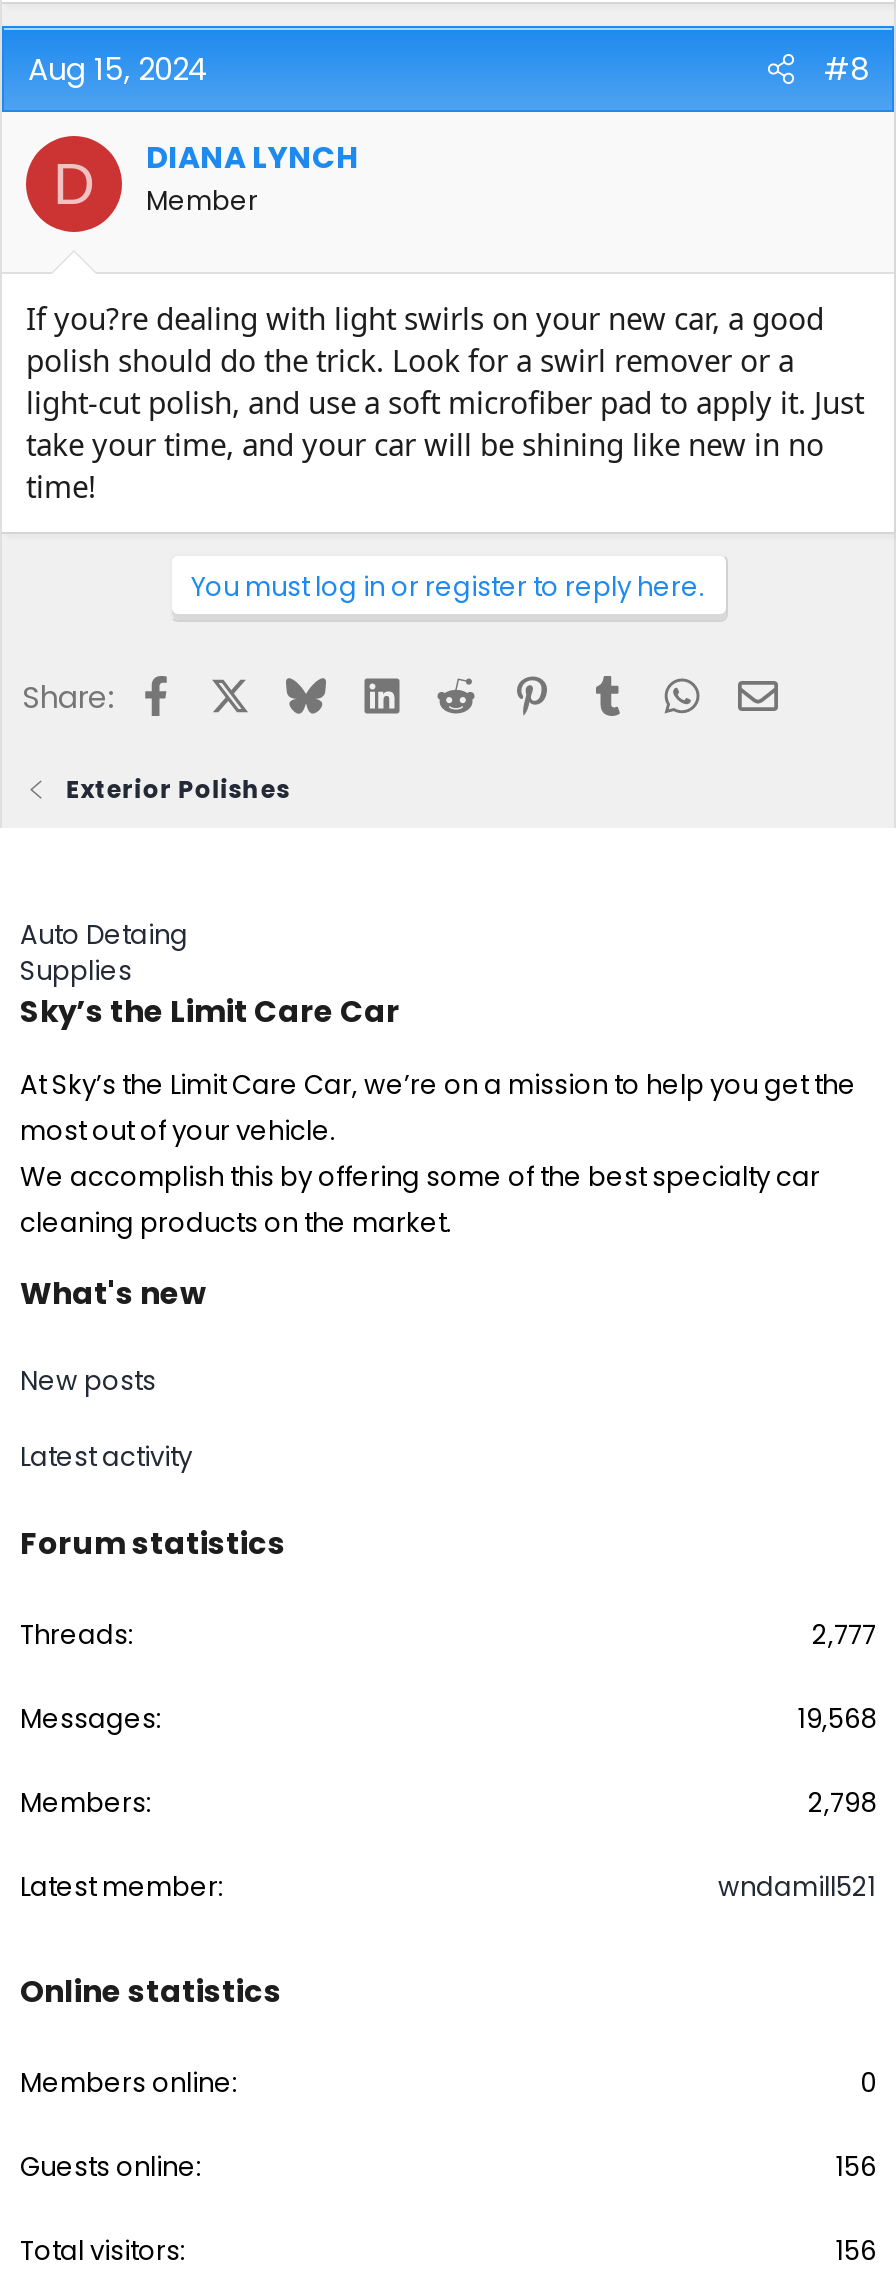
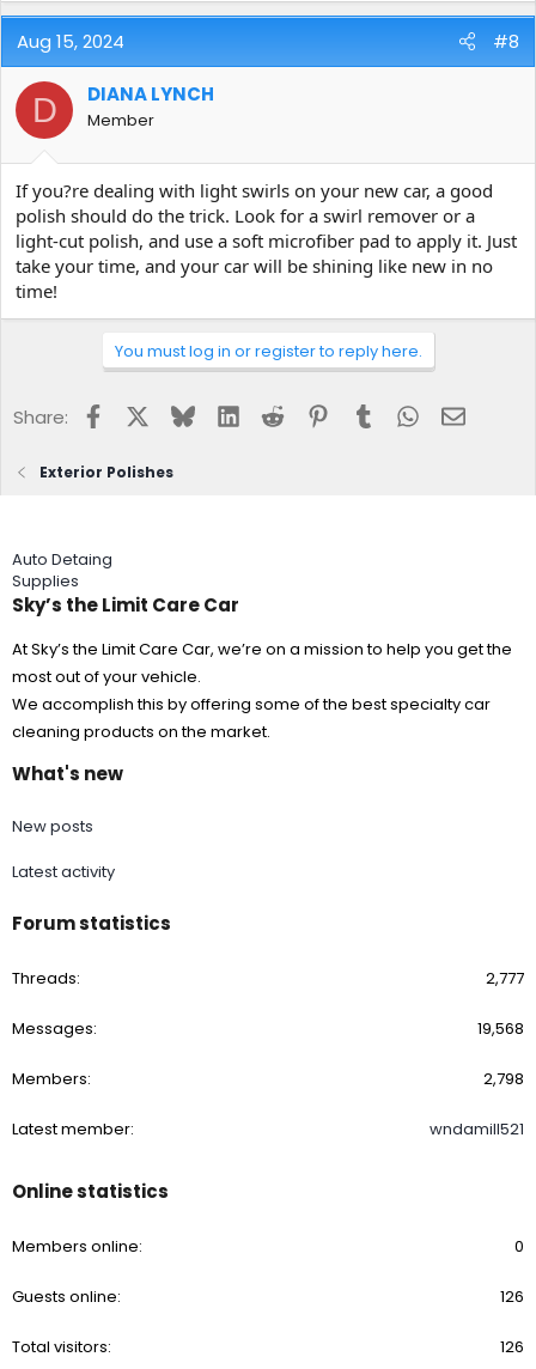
[836,2148,876,2186] 156 -> [500,1285,524,1308] 126
[836,2232,876,2270] 156 -> [500,1335,524,1358] 126

